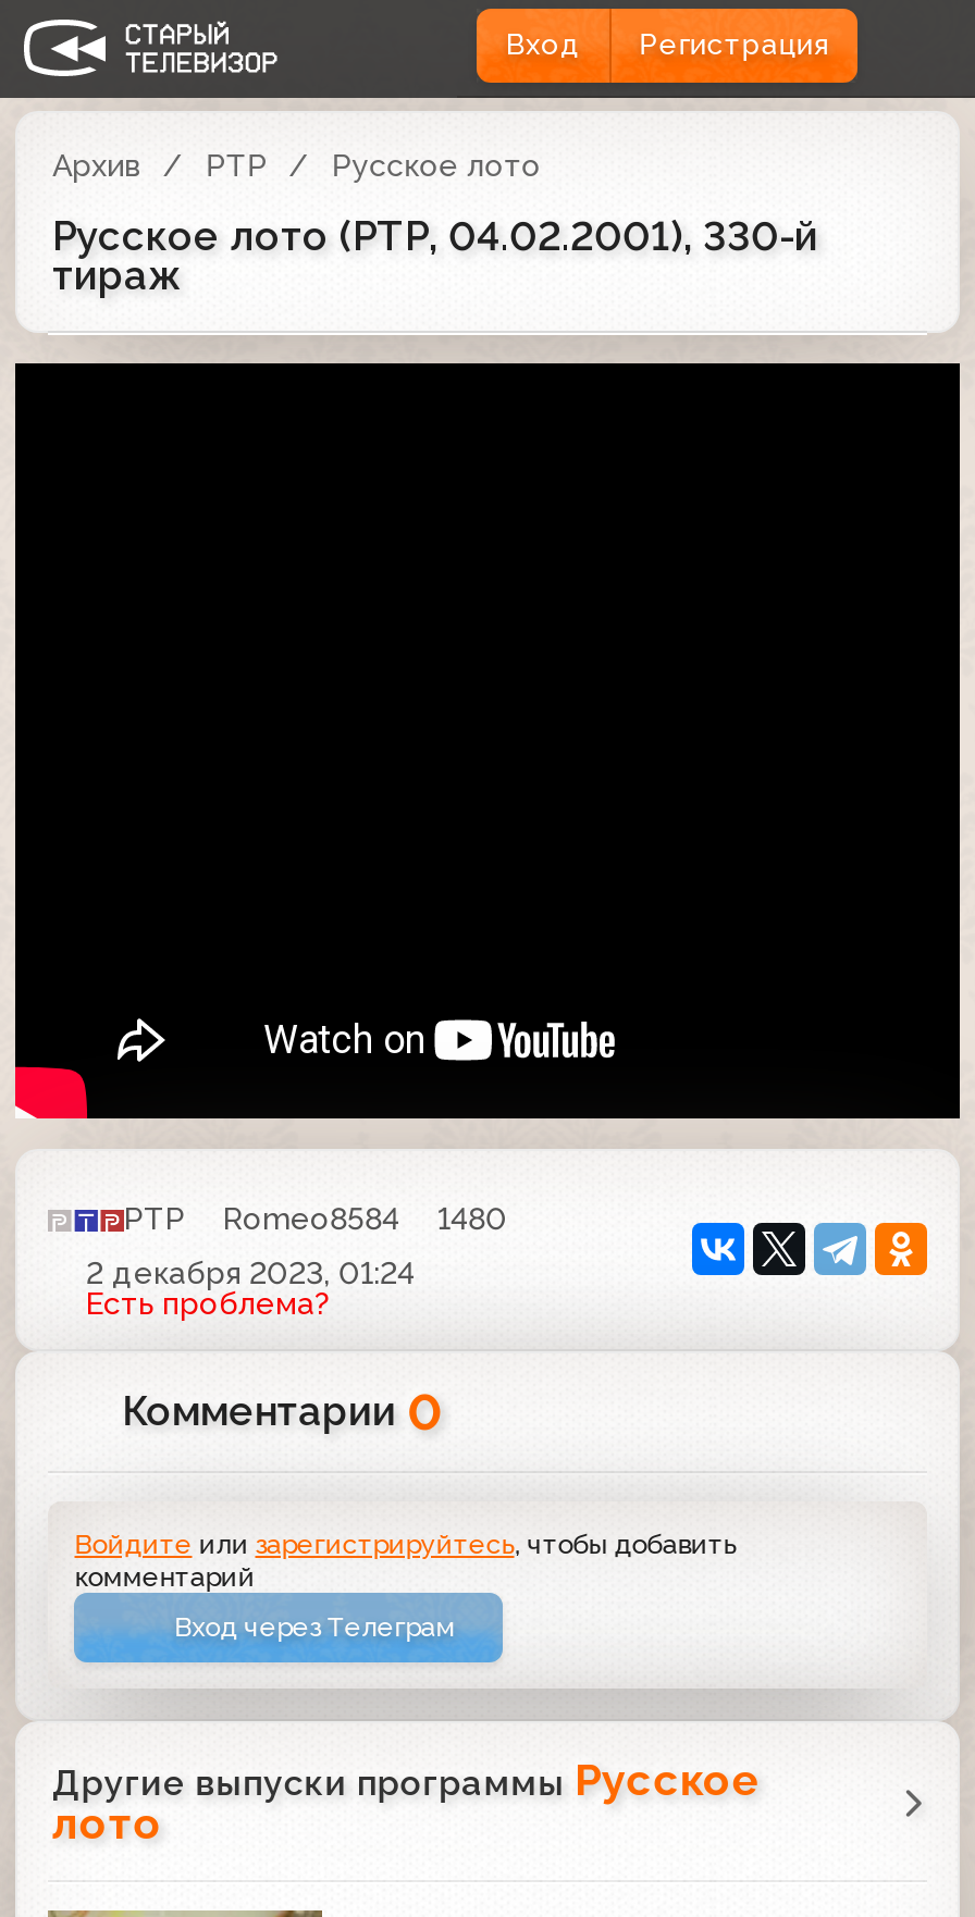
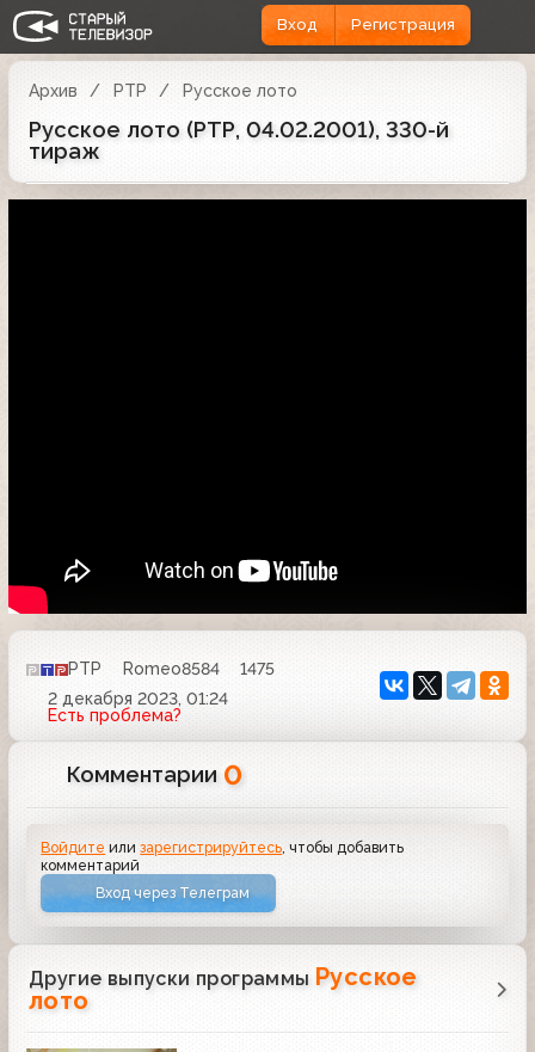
[124,1202,507,1236] РТР Romeo8584 1480 -> [68,659,275,678] РТР Romeo8584 1475

